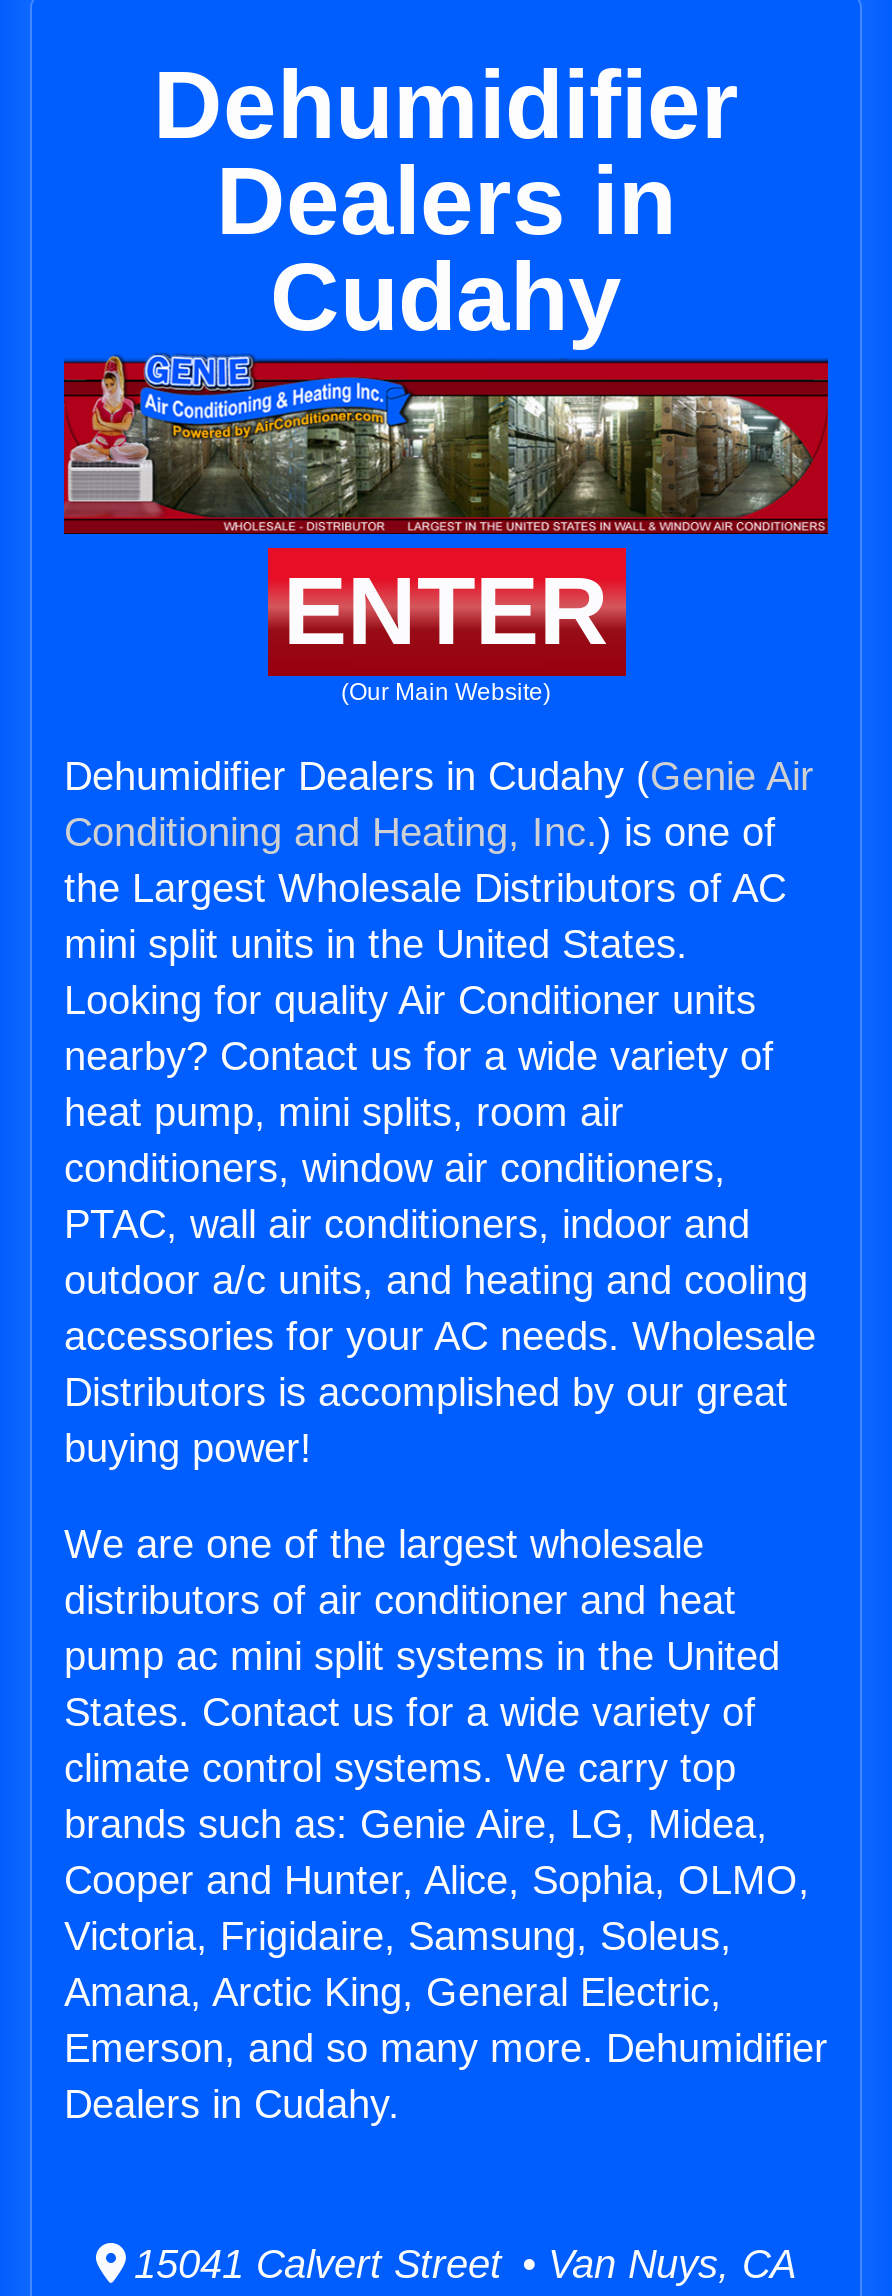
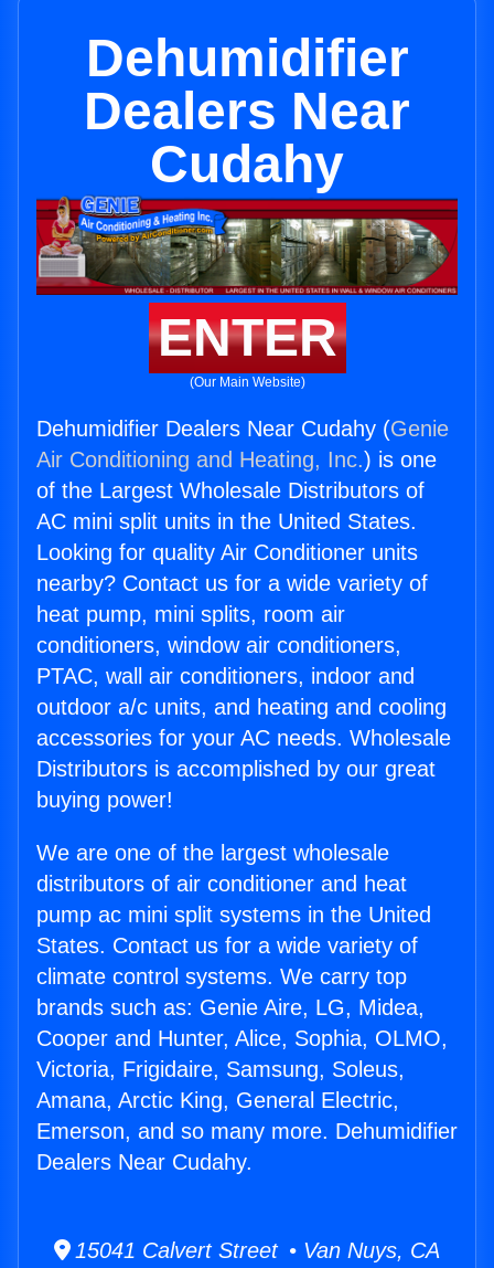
[216,148,676,254] Dealers in -> [84,82,410,140] Dealers Near
[64,754,814,966] Dehumidifier Dealers in Cudahy (Genie Air | Conditioning and Heating, Inc.) is one of | the Largest Wholesale Distributors of AC | mini split units in the United States. -> [36,417,449,534] Dehumidifier Dealers Near Cudahy (Genie | Air Conditioning and Heating, Inc.) is one | of the Largest Wholesale Distributors of | AC mini split units in the United States.
[64,2082,400,2126] Dealers in Cudahy. -> [36,1150,253,1174] Dealers Near Cudahy.

